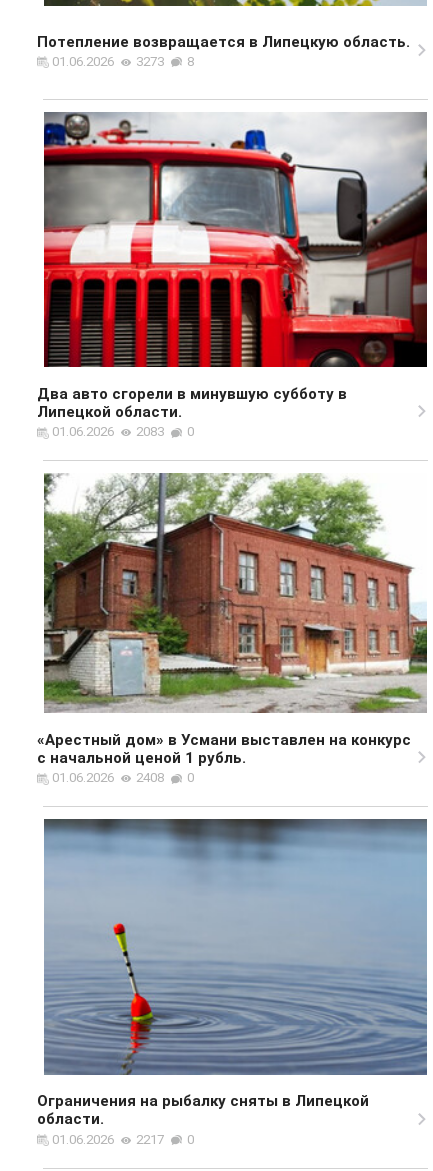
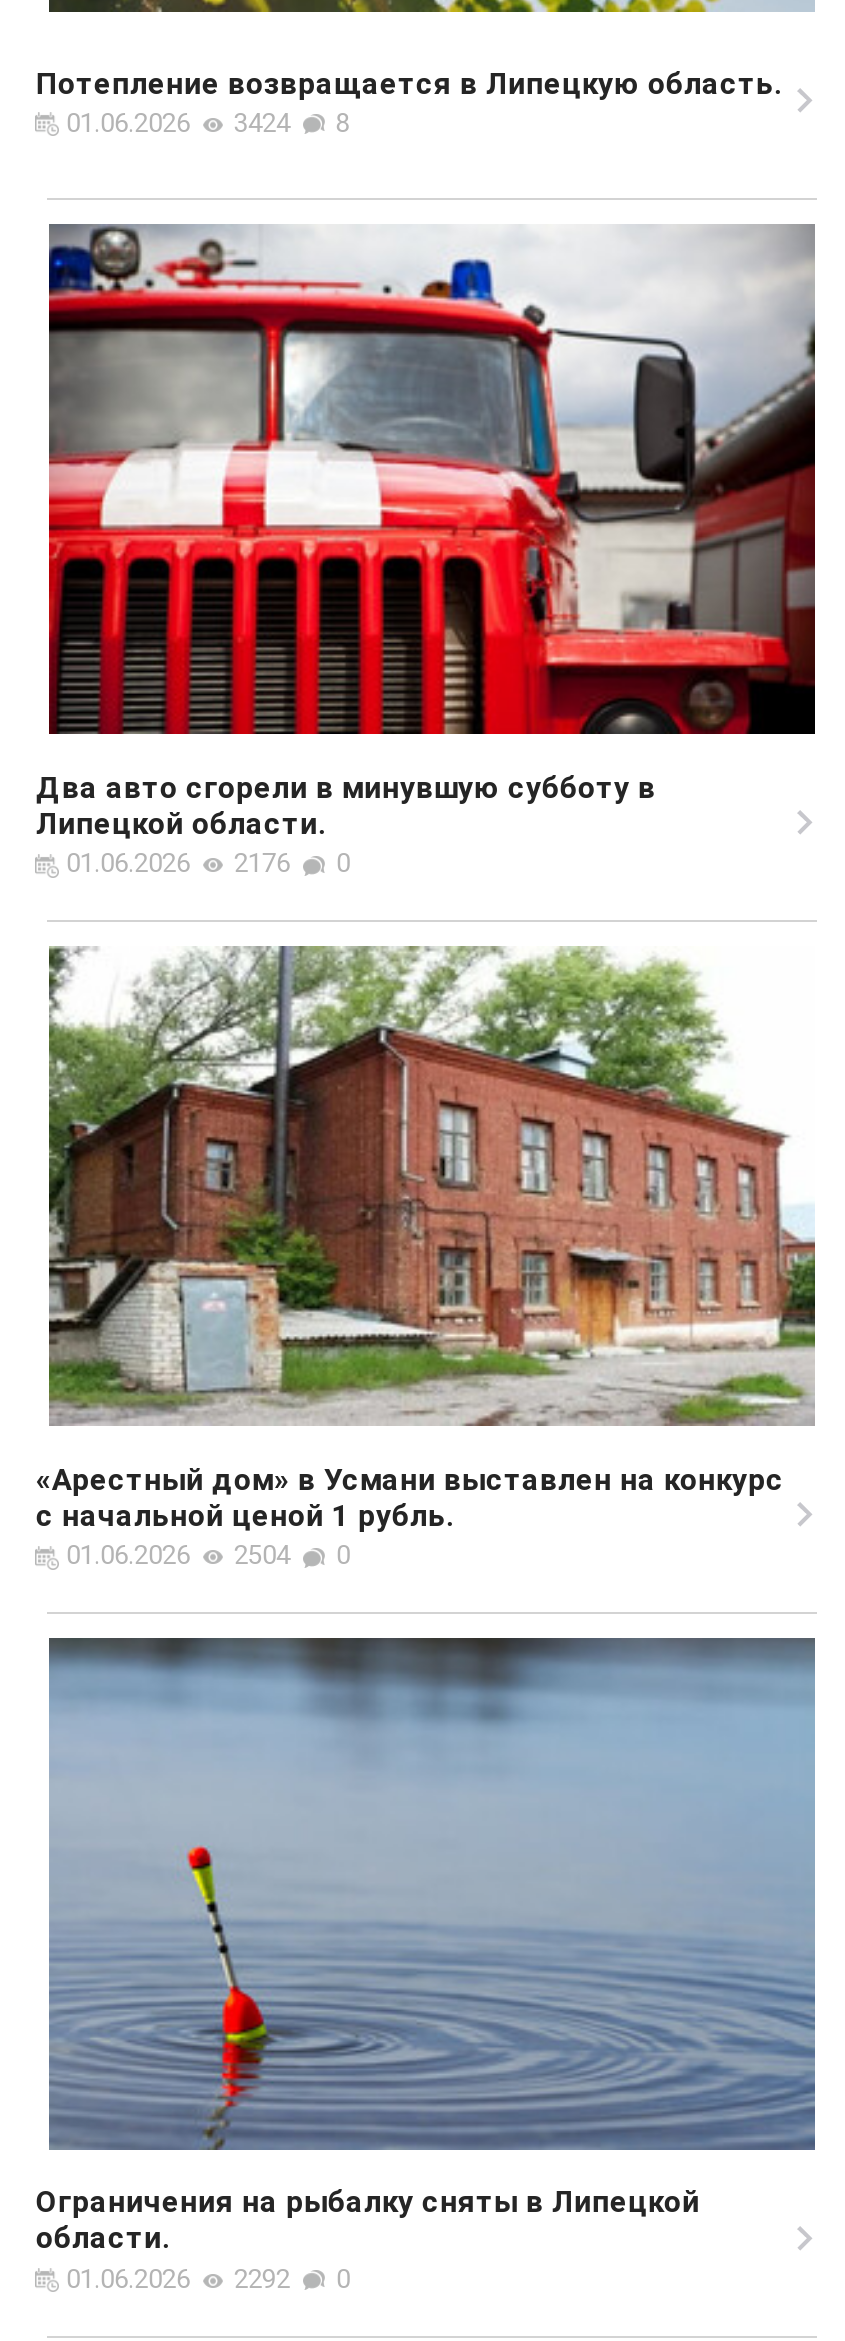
[52,54,194,69] 01.06.2026 3273 8 -> [66,108,350,138] 01.06.2026 3424 8
[52,424,194,439] 01.06.2026 2083 0 -> [66,848,350,878] 01.06.2026 2176 0
[52,770,194,785] 01.06.2026 2408 0 -> [66,1541,350,1571] 01.06.2026 2504 0
[52,1132,194,1147] 01.06.2026 2217 0 -> [66,2263,350,2293] 01.06.2026 2292 0

